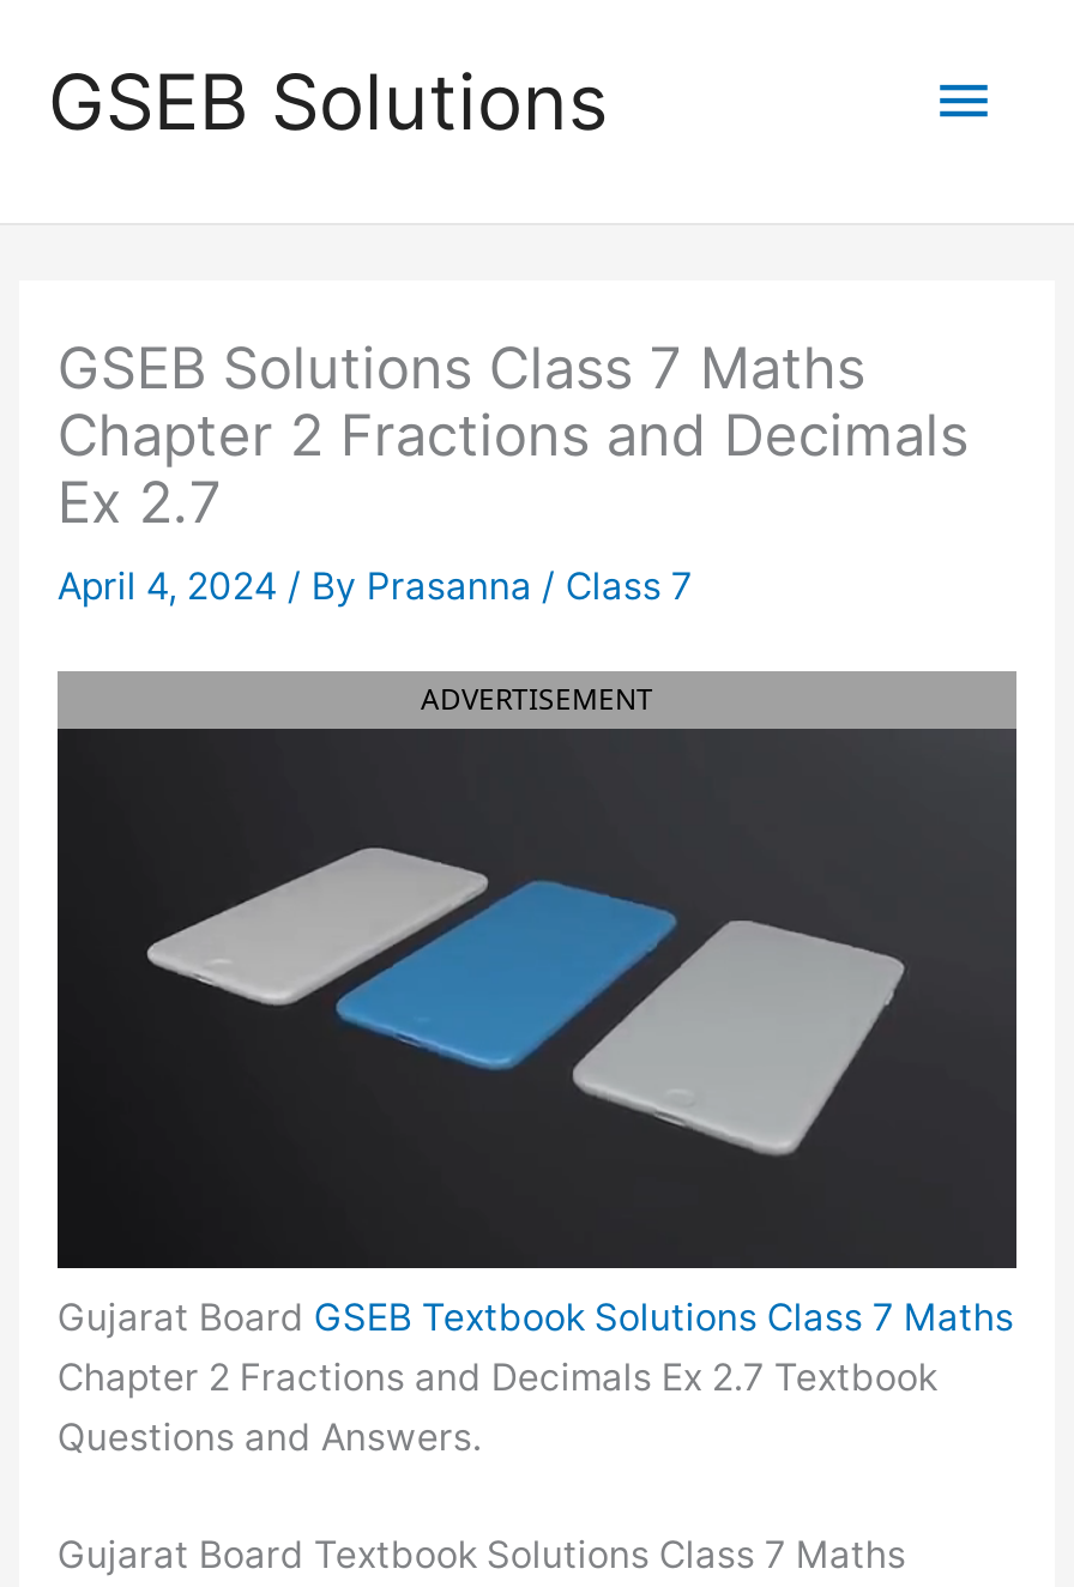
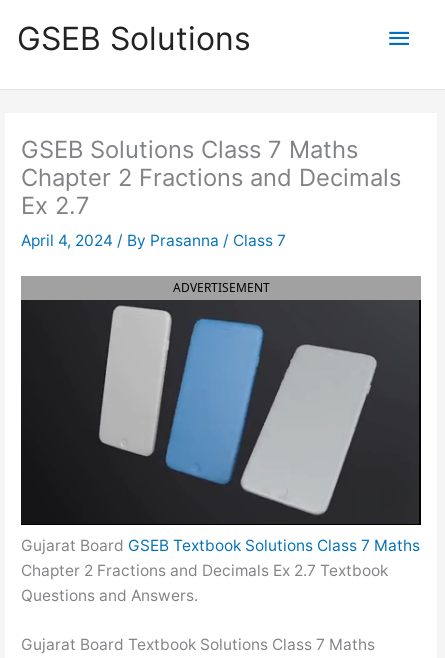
[146,743,909,1242] [image] -> [59,305,377,515] [image]

